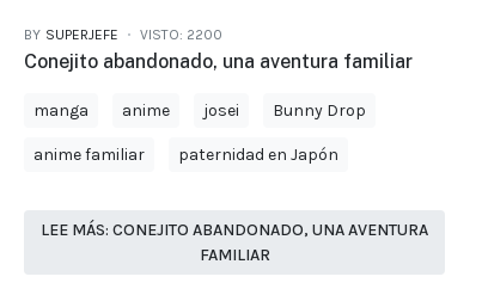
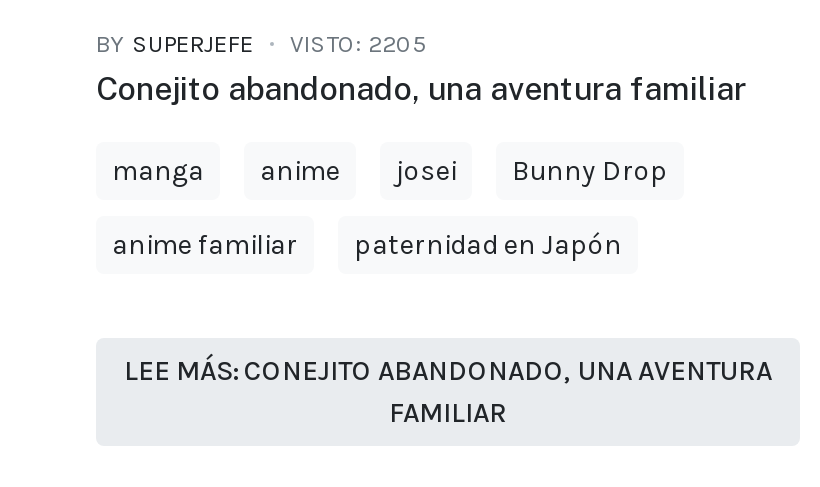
[24,26,222,43] BY SUPERJEFE VISTO: 2200 -> [96,29,426,57] BY SUPERJEFE VISTO: 2205

